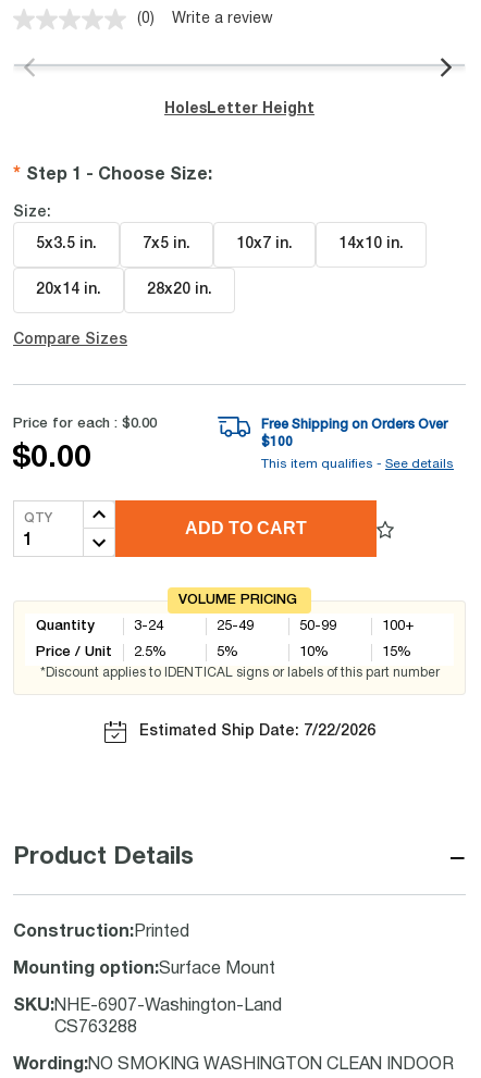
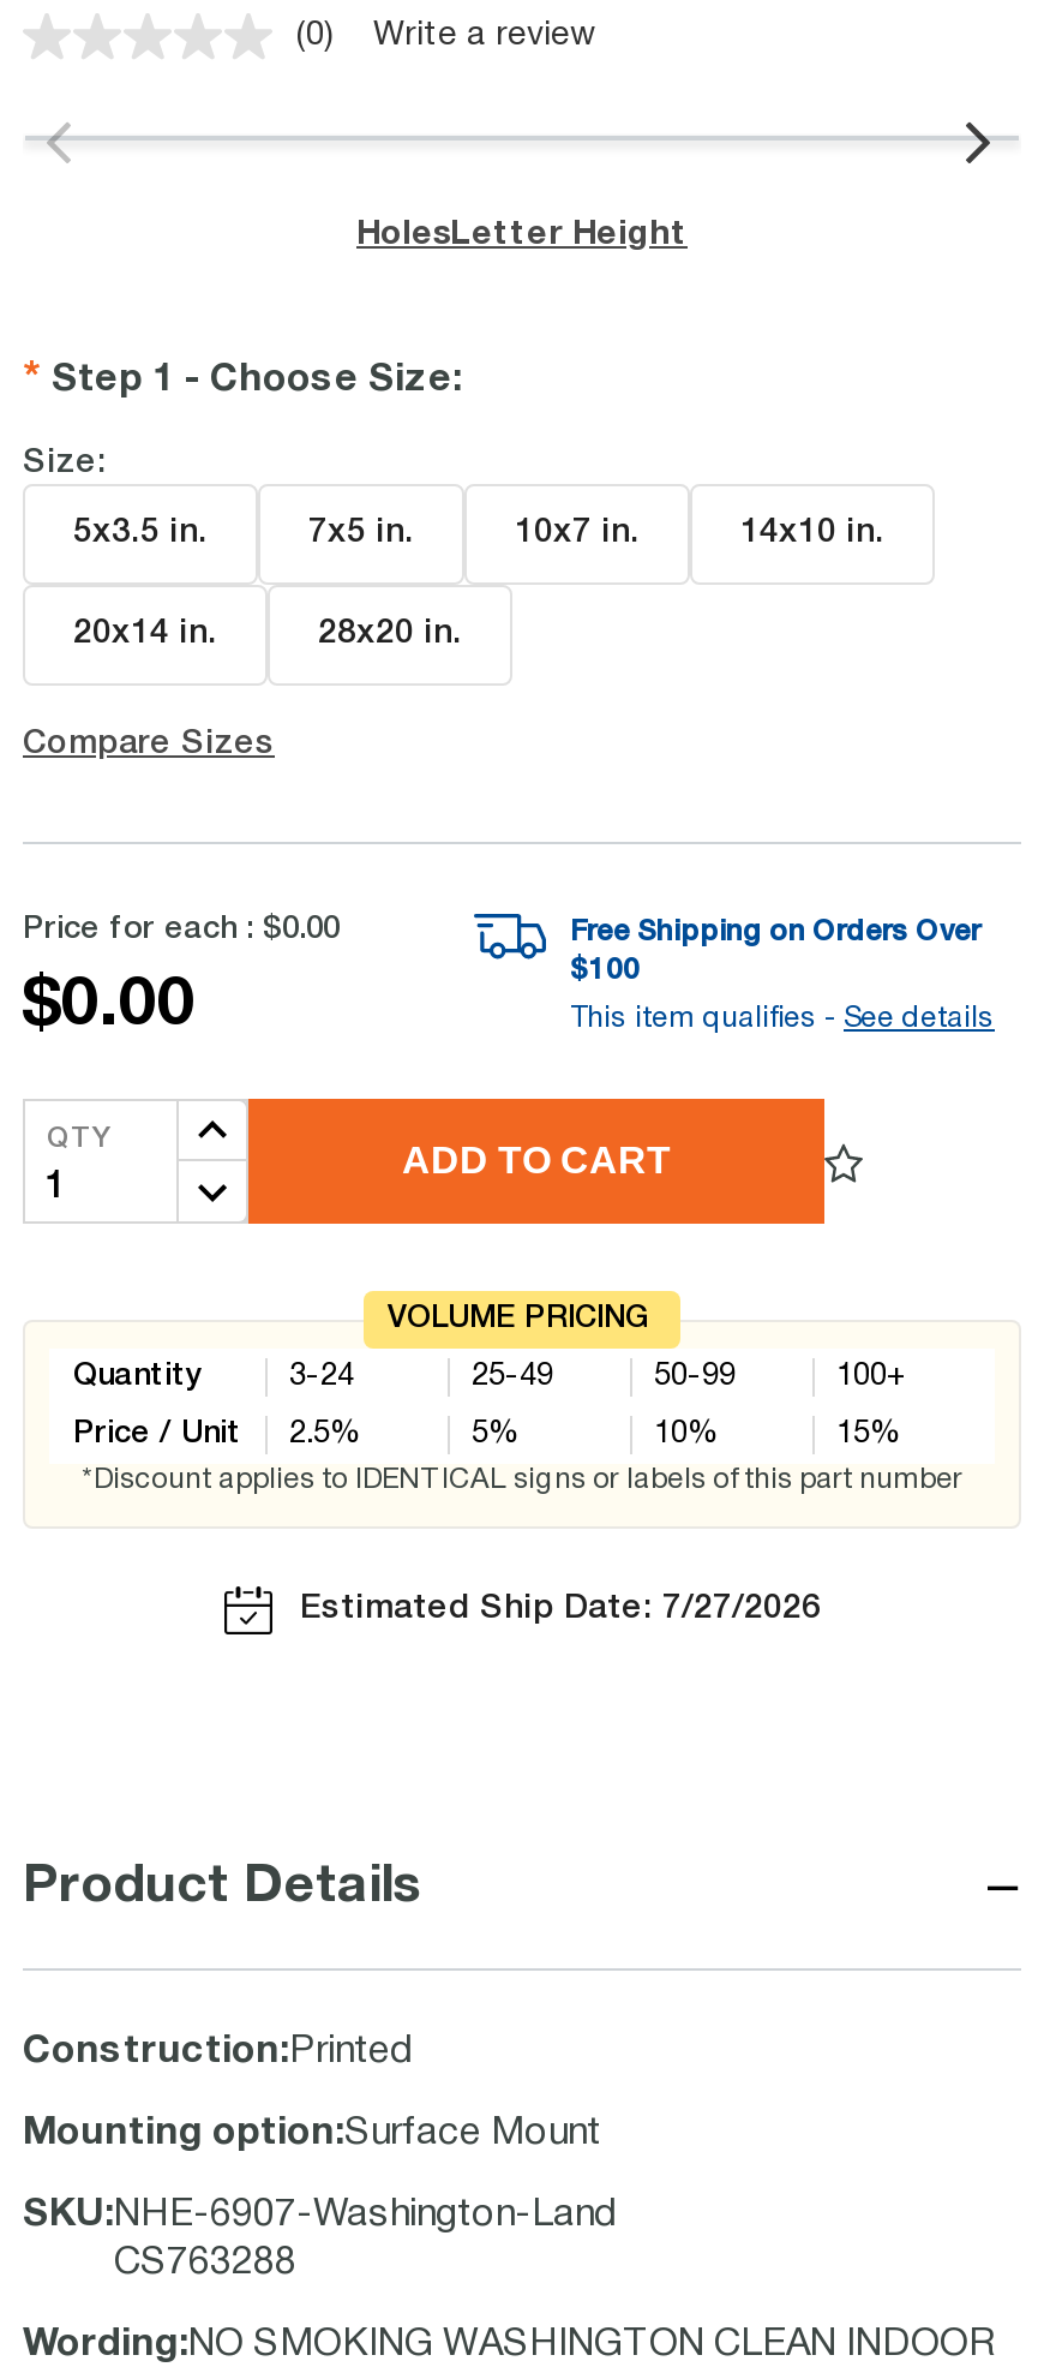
[139,724,375,739] Estimated Ship Date: 7/22/2026 -> [300,1594,821,1625] Estimated Ship Date: 7/27/2026

